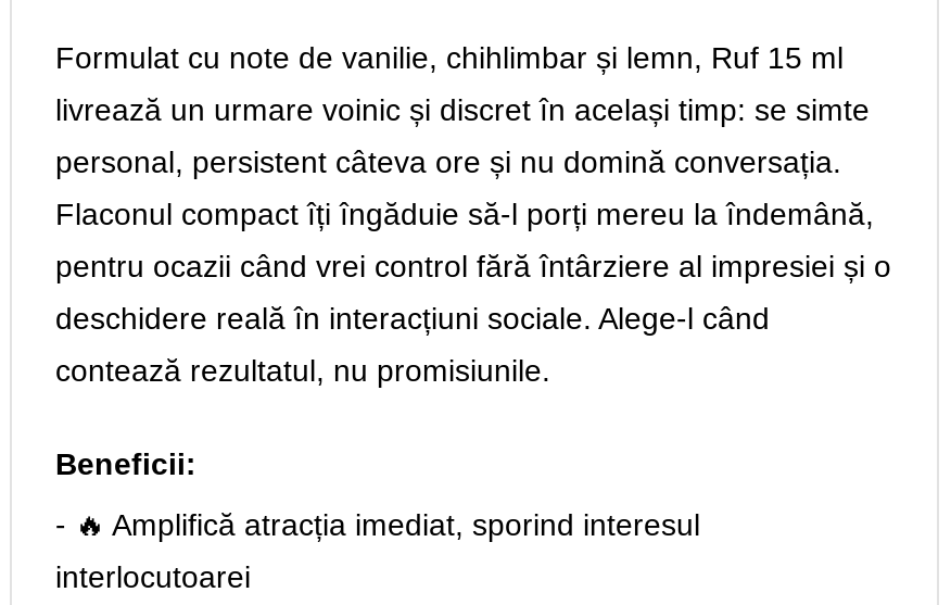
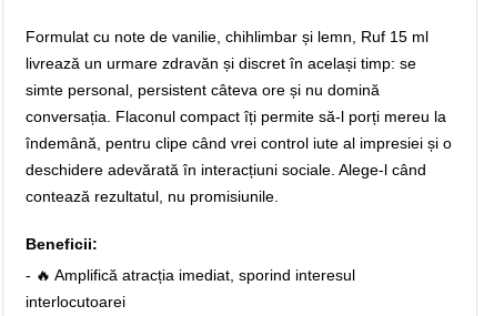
[55,92,870,127] livrează un urmare voinic și discret în același timp: se simte -> [26,54,416,72] livrează un urmare zdravăn și discret în același timp: se
[55,144,841,179] personal, persistent câteva ore și nu domină conversația. -> [26,81,380,99] simte personal, persistent câteva ore și nu domină
[55,197,874,231] Flaconul compact îți îngăduie să-l porți mereu la îndemână, -> [26,108,446,125] conversația. Flaconul compact îți permite să-l porți mereu la
[55,249,891,283] pentru ocazii când vrei control fără întârziere al impresiei și o -> [26,134,452,152] îndemână, pentru clipe când vrei control iute al impresiei și o
[55,301,770,336] deschidere reală în interacțiuni sociale. Alege-l când -> [26,161,426,179] deschidere adevărată în interacțiuni sociale. Alege-l când

